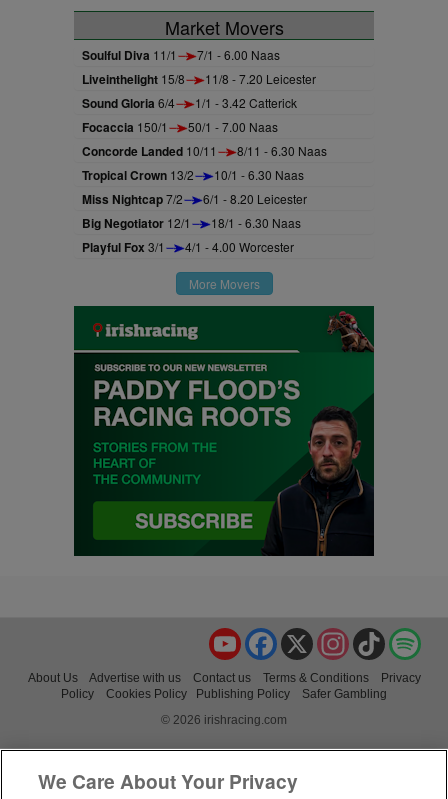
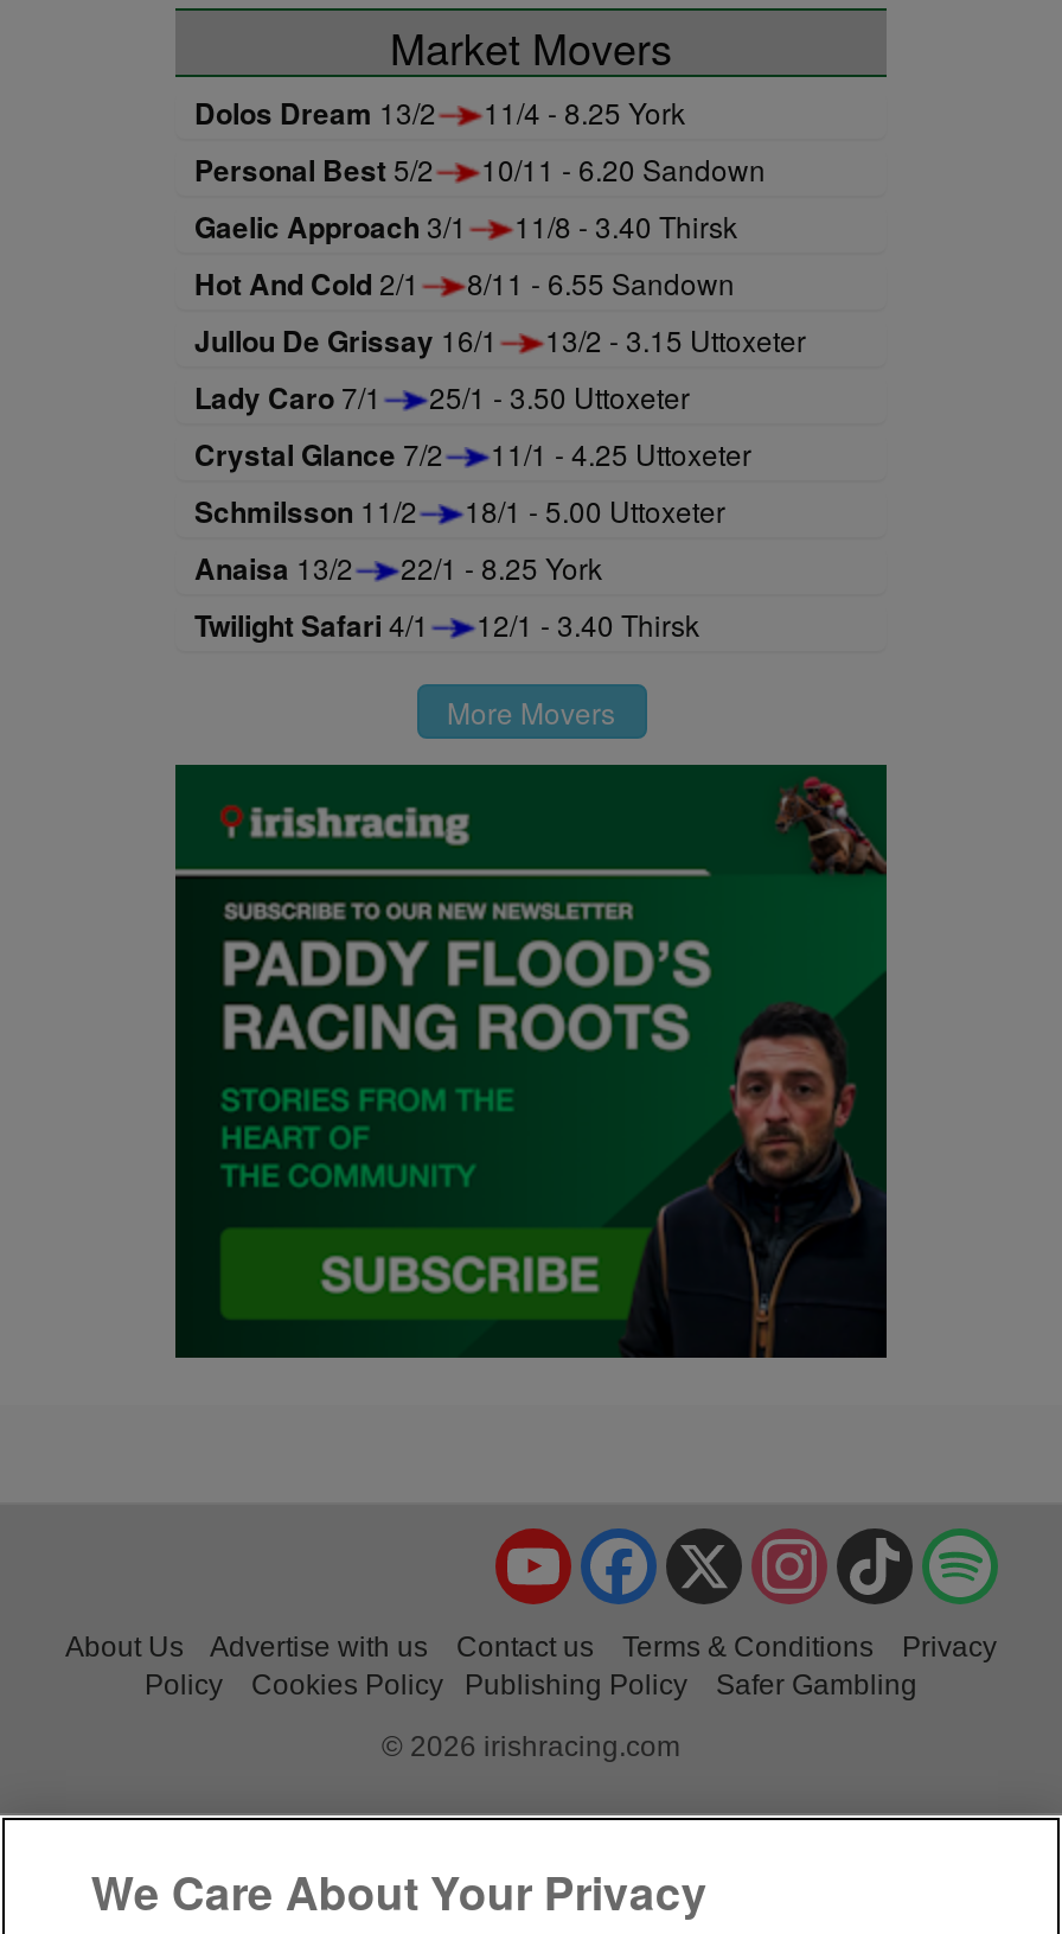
[82,45,327,255] Soulful Diva 11/1 | 7/1 - 6.00 Naas | Liveinthelight 15/8 | 11/8 - 7.20 Leicester | Sound Gloria 6/4 | 1/1 - 3.42 Catterick | Focaccia 150/1 | 50/1 - 7.00 Naas | Concorde Landed 10/11 | 8/11 - 6.30 Naas | Tropical Crown 13/2 | 10/1 - 6.30 Naas | Miss Nightcap7/2 | 6/1 - 8.20 Leicester | Big Negotiator 12/1 | 18/1 - 6.30 Naas | Playful Fox 3/1 | 4/1 - 4.00 Worcester -> [194,90,806,645] Dolos Dream 13/2 | 11/4 - 8.25 York | Personal Best 5/2 | 10/11 - 6.20 Sandown | Gaelic Approach 3/1 | 11/8 - 3.40 Thirsk | Hot And Cold 2/1 | 8/11 - 6.55 Sandown | Jullou De Grissay 16/1 | 13/2 - 3.15 Uttoxeter | Lady Caro 7/1 | 25/1 - 3.50 Uttoxeter | Crystal Glance 7/2 | 11/1 - 4.25 Uttoxeter | Schmilsson 11/2 | 18/1 - 5.00 Uttoxeter | Anaisa 13/2 | 22/1 - 8.25 York | Twilight Safari 4/1 | 12/1 - 3.40 Thirsk

